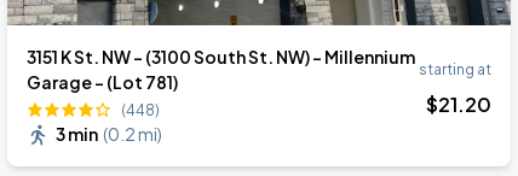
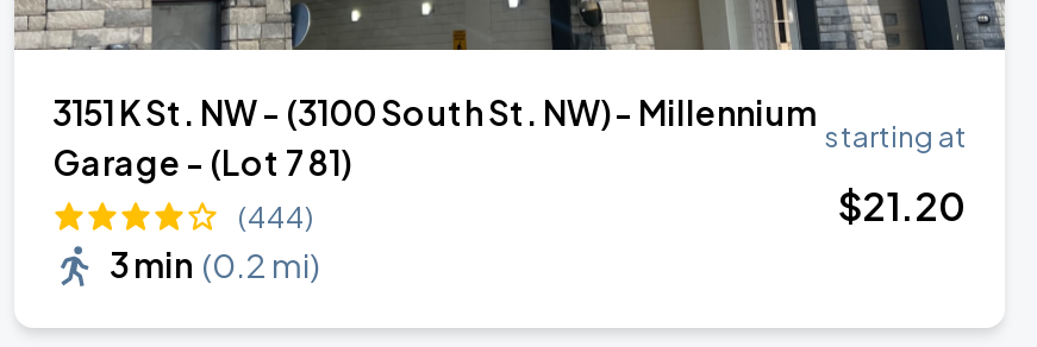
[121,101,160,119] (448) -> [238,200,314,235] (444)

